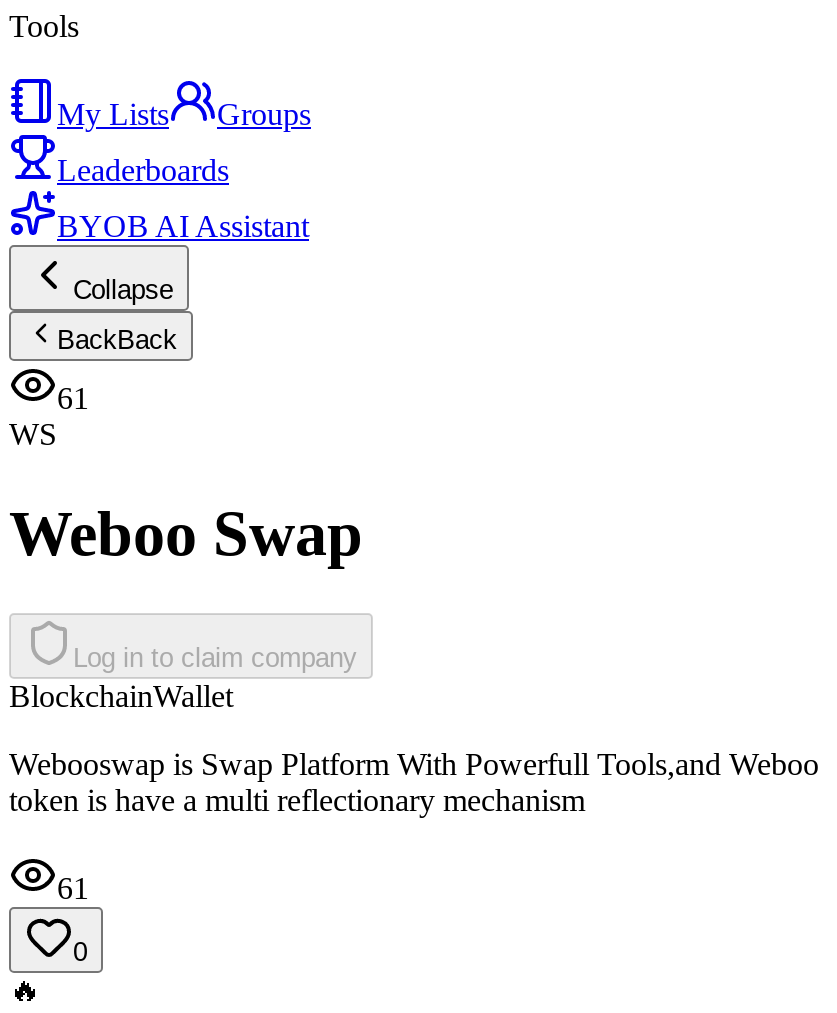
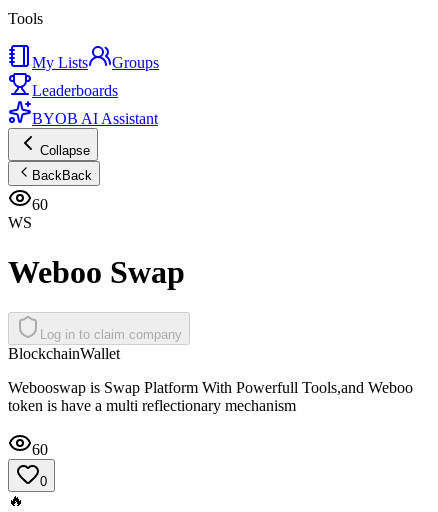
[57,381,89,415] 61 -> [32,196,48,213] 60
[57,871,89,905] 61 -> [32,441,48,458] 60

